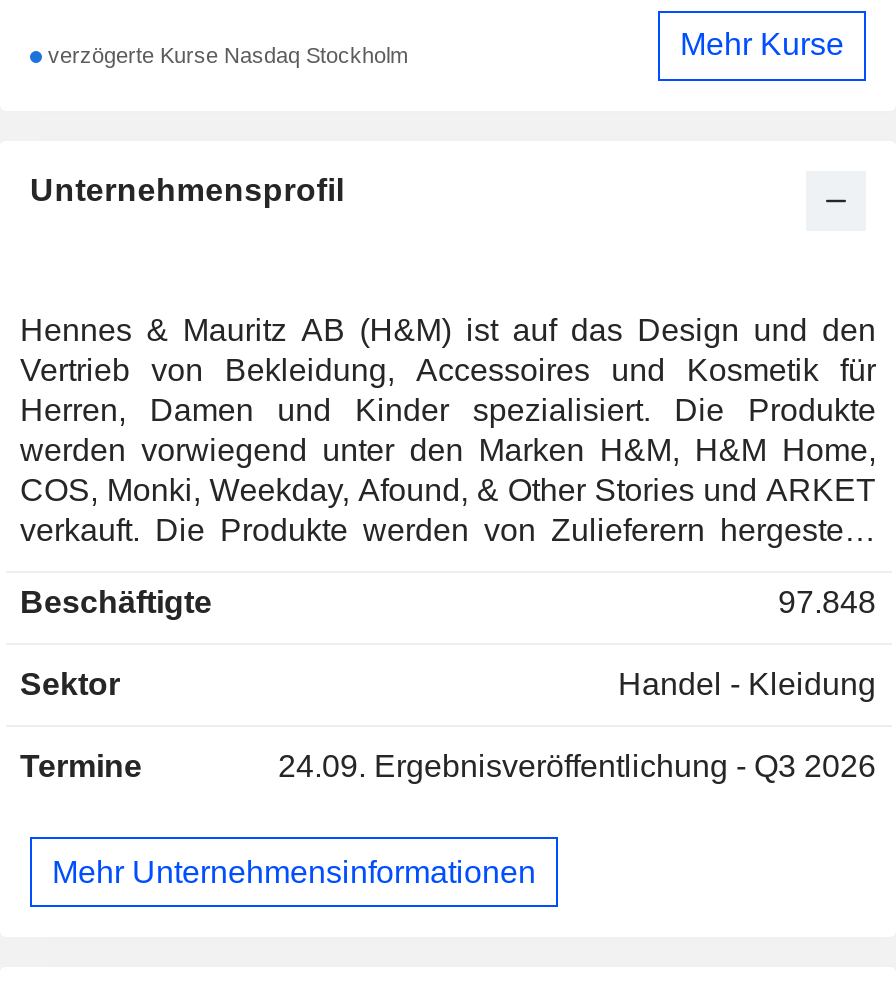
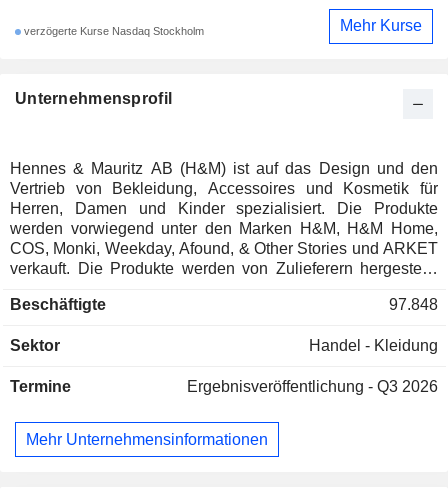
[278,749,876,783] 24.09. Ergebnisveröffentlichung - Q3 2026 -> [187,378,438,395] Ergebnisveröffentlichung - Q3 2026

